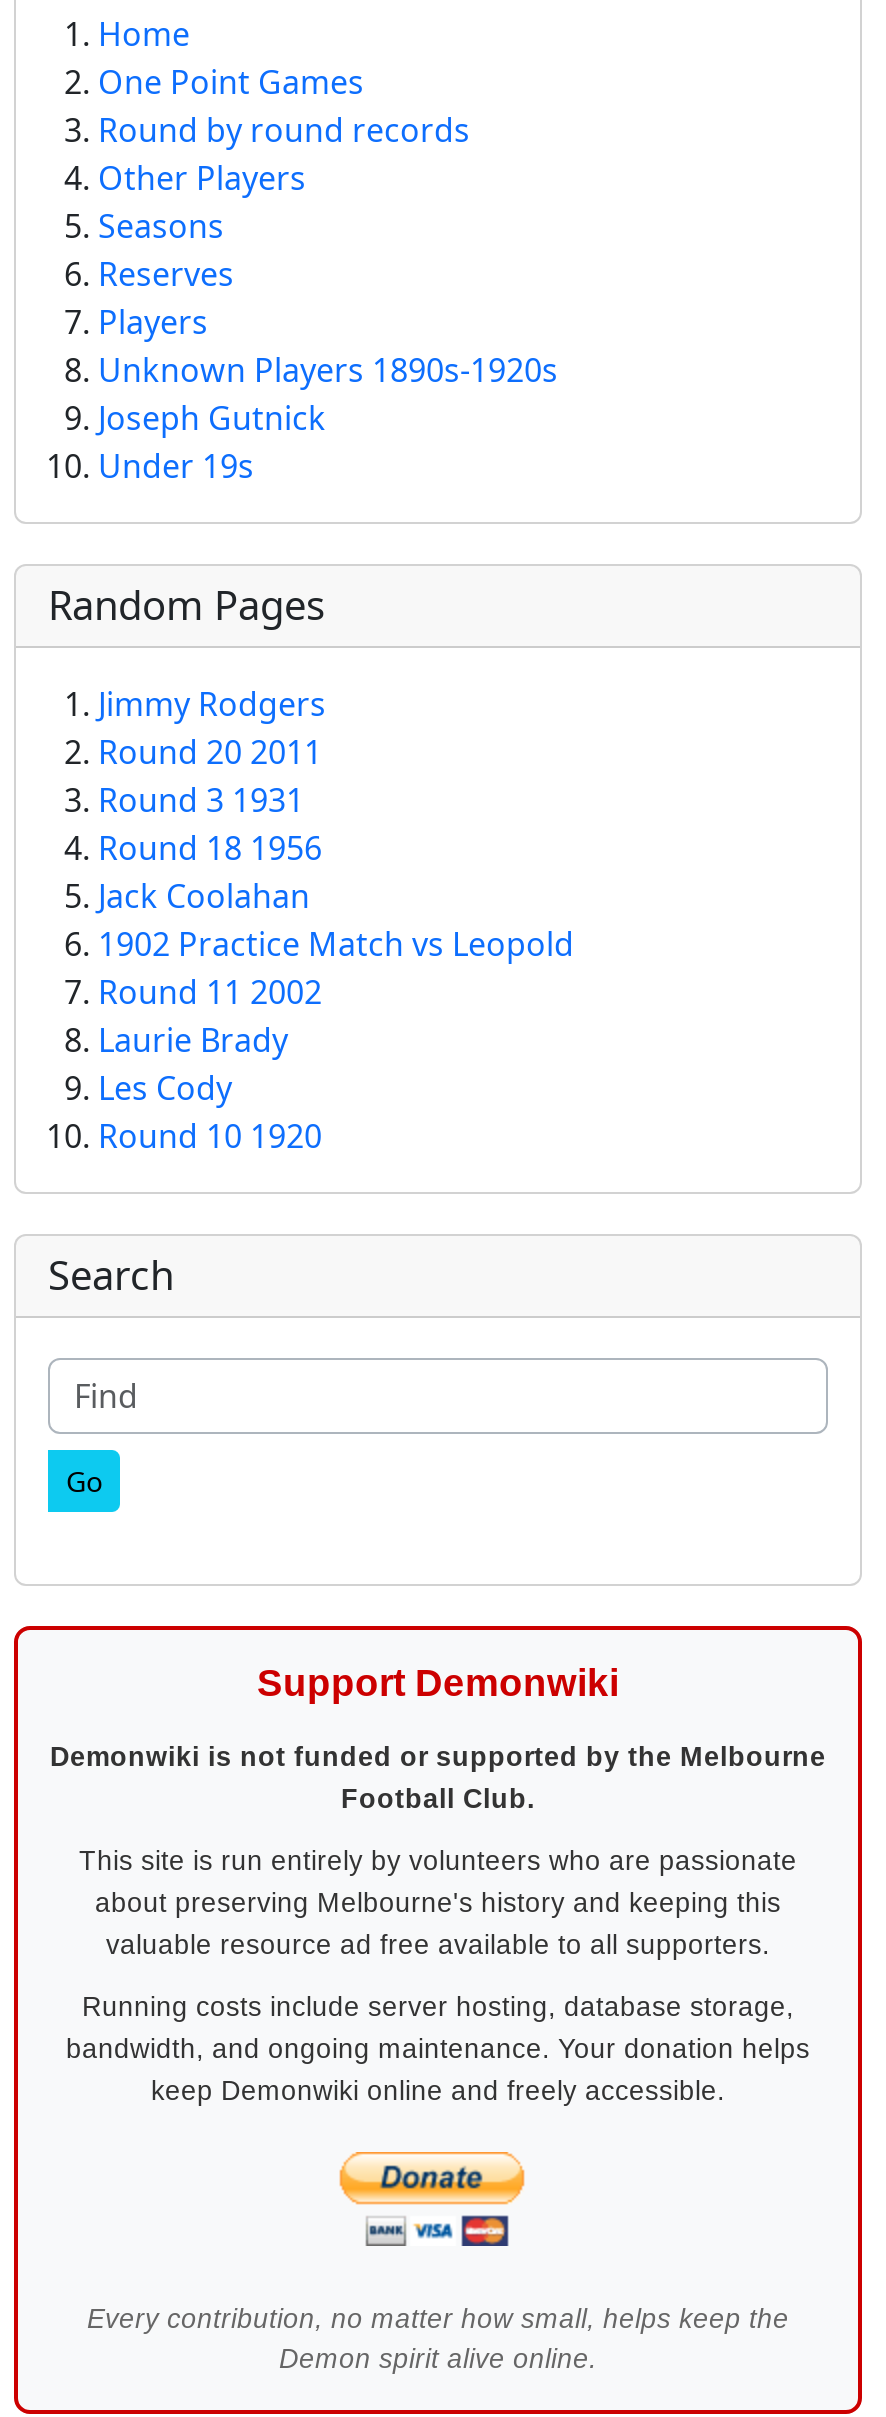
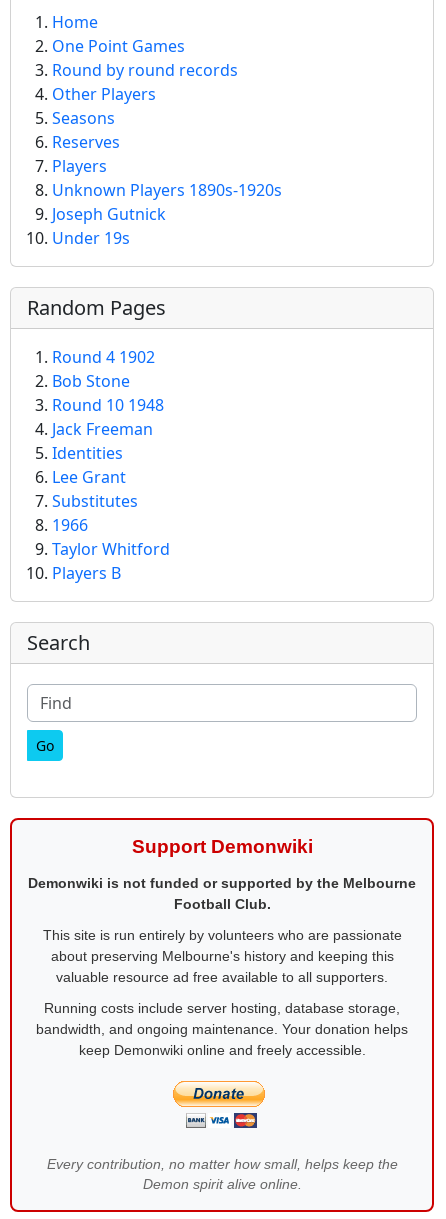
[98,681,574,1157] Jimmy Rodgers | Round 20 2011 | Round 3 1931 | Round 18 1956 | Jack Coolahan | 1902 Practice Match vs Leopold | Round 11 2002 | Laurie Brady | Les Cody | Round 10 1920 -> [52,346,170,584] Round 4 1902 | Bob Stone | Round 10 1948 | Jack Freeman | Identities | Lee Grant | Substitutes | 1966 | Taylor Whitford | Players B

